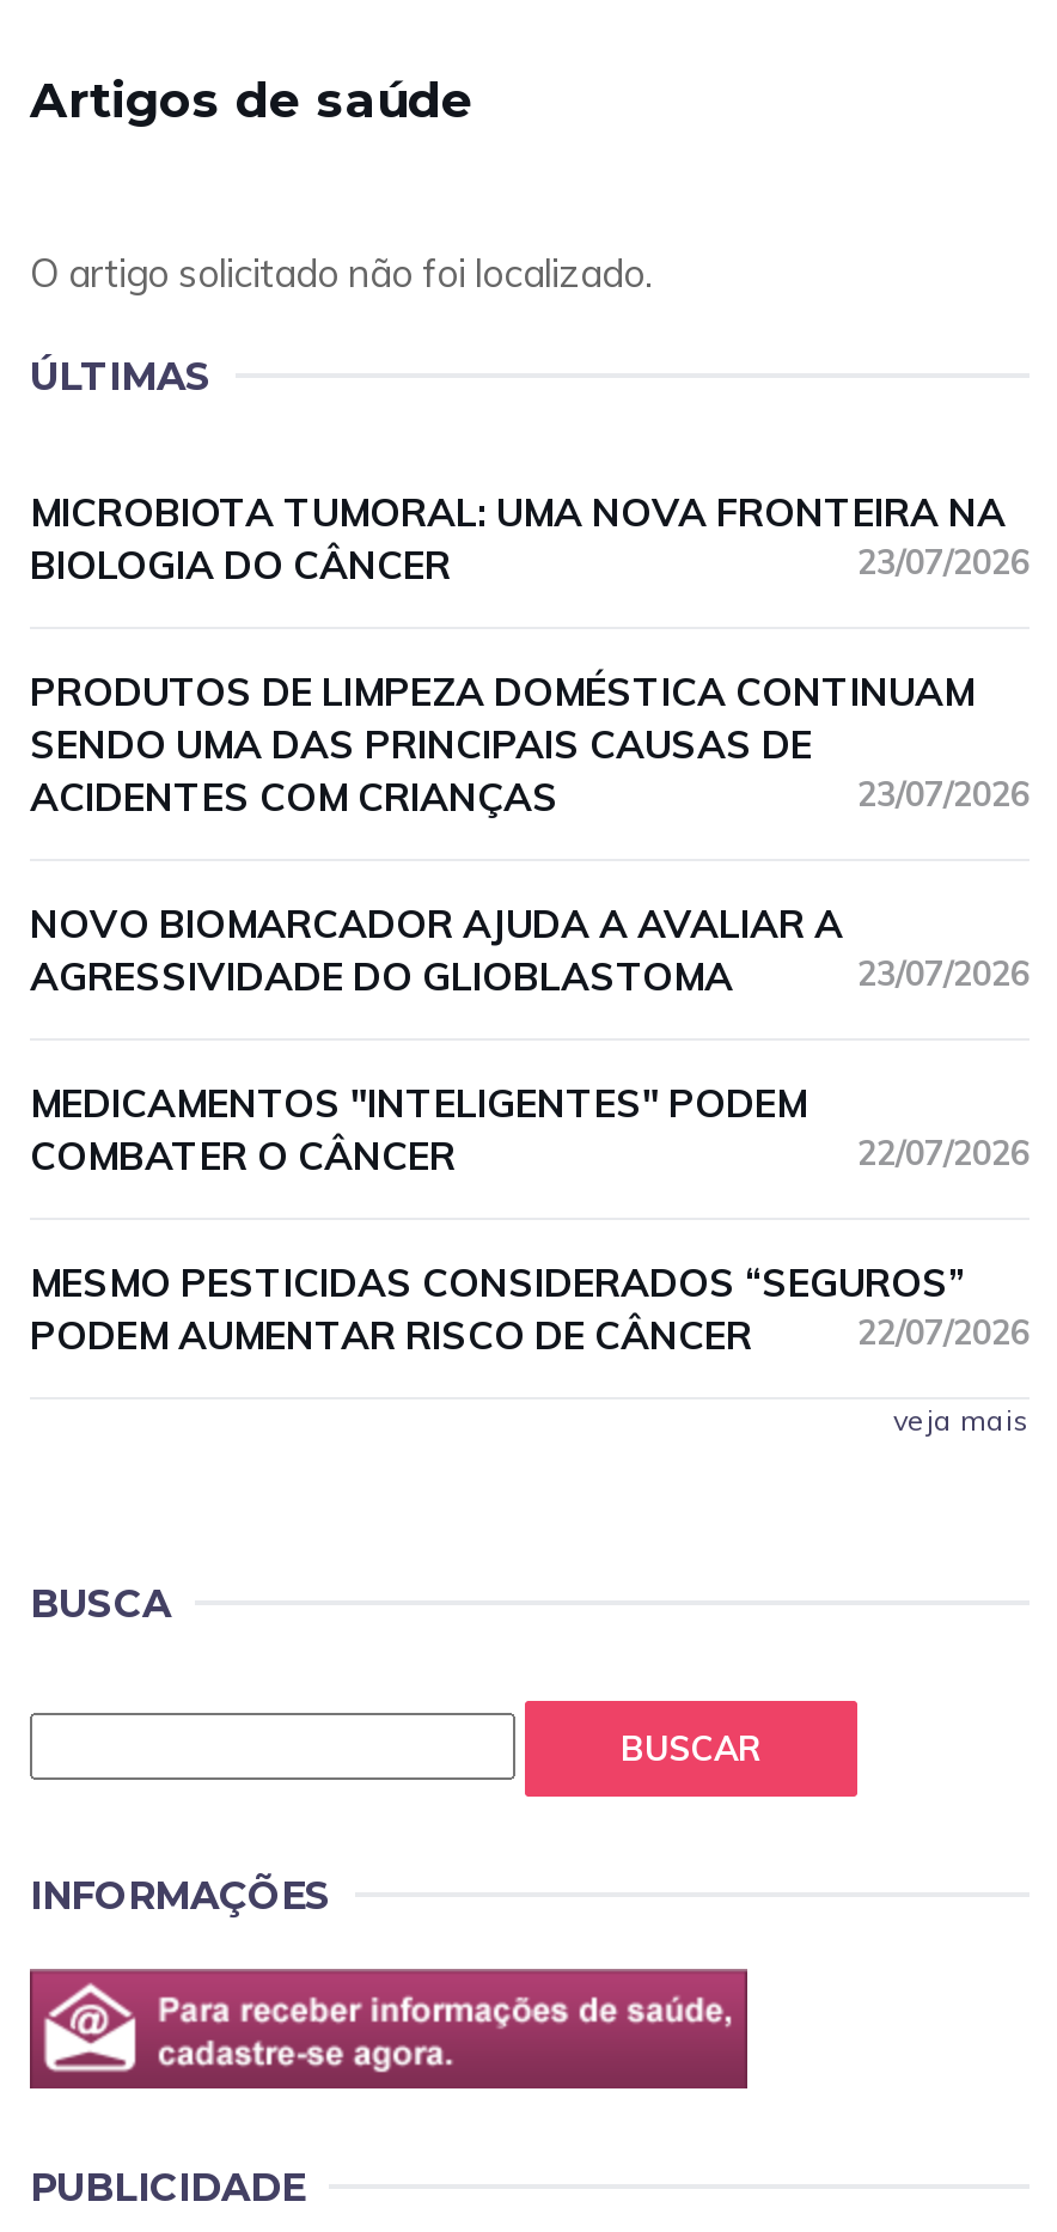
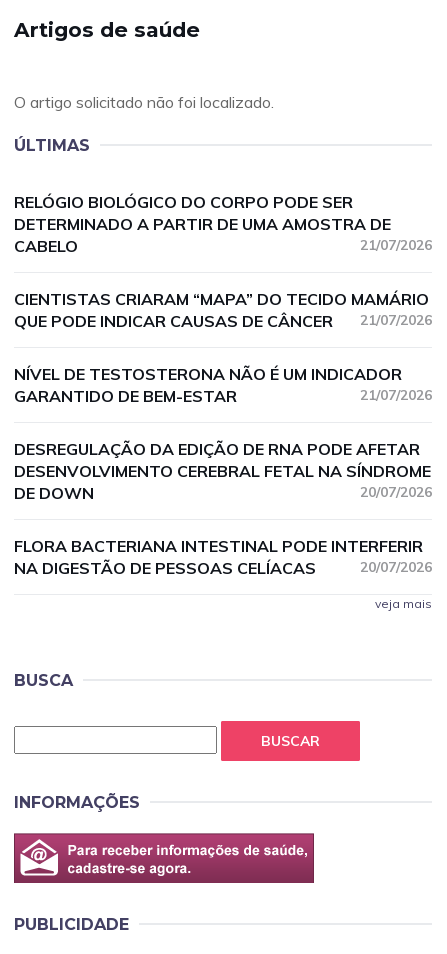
[30,488,1029,589] MICROBIOTA TUMORAL: UMA NOVA FRONTEIRA NA | BIOLOGIA DO CÂNCER | 23/07/2026 -> [14,192,432,256] RELÓGIO BIOLÓGICO DO CORPO PODE SER | DETERMINADO A PARTIR DE UMA AMOSTRA DE | CABELO | 21/07/2026
[30,667,1029,821] PRODUTOS DE LIMPEZA DOMÉSTICA CONTINUAM | SENDO UMA DAS PRINCIPAIS CAUSAS DE | ACIDENTES COM CRIANÇAS | 23/07/2026 -> [14,289,432,331] CIENTISTAS CRIARAM “MAPA” DO TECIDO MAMÁRIO | QUE PODE INDICAR CAUSAS DE CÂNCER | 21/07/2026
[30,899,1029,1000] NOVO BIOMARCADOR AJUDA A AVALIAR A | AGRESSIVIDADE DO GLIOBLASTOMA | 23/07/2026 -> [14,364,432,406] NÍVEL DE TESTOSTERONA NÃO É UM INDICADOR | GARANTIDO DE BEM-ESTAR | 21/07/2026
[30,1079,1029,1179] MEDICAMENTOS "INTELIGENTES" PODEM | COMBATER O CÂNCER | 22/07/2026 -> [14,439,432,503] DESREGULAÇÃO DA EDIÇÃO DE RNA PODE AFETAR | DESENVOLVIMENTO CEREBRAL FETAL NA SÍNDROME | DE DOWN | 20/07/2026
[30,1258,1029,1359] MESMO PESTICIDAS CONSIDERADOS “SEGUROS” | PODEM AUMENTAR RISCO DE CÂNCER | 22/07/2026 -> [14,536,432,578] FLORA BACTERIANA INTESTINAL PODE INTERFERIR | NA DIGESTÃO DE PESSOAS CELÍACAS | 20/07/2026

